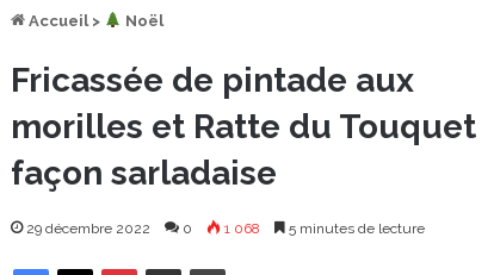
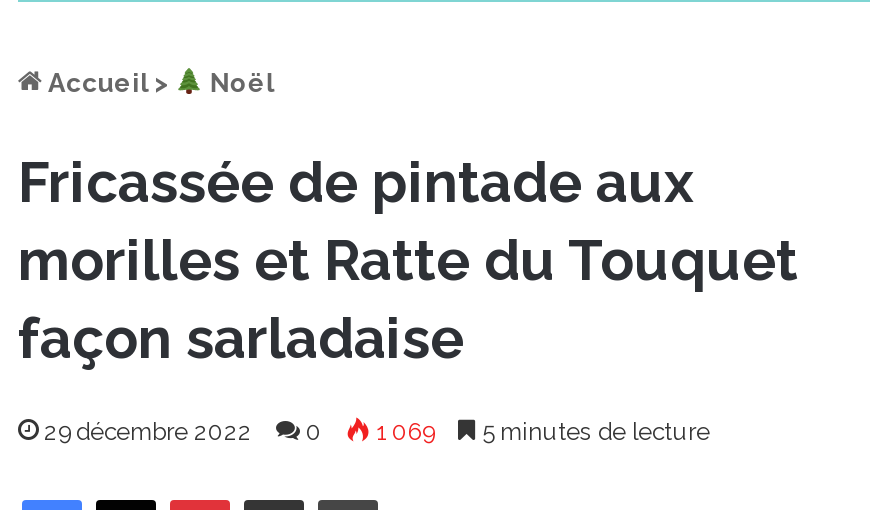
[221,220,260,237] 1 068 -> [370,418,434,446] 1 069

